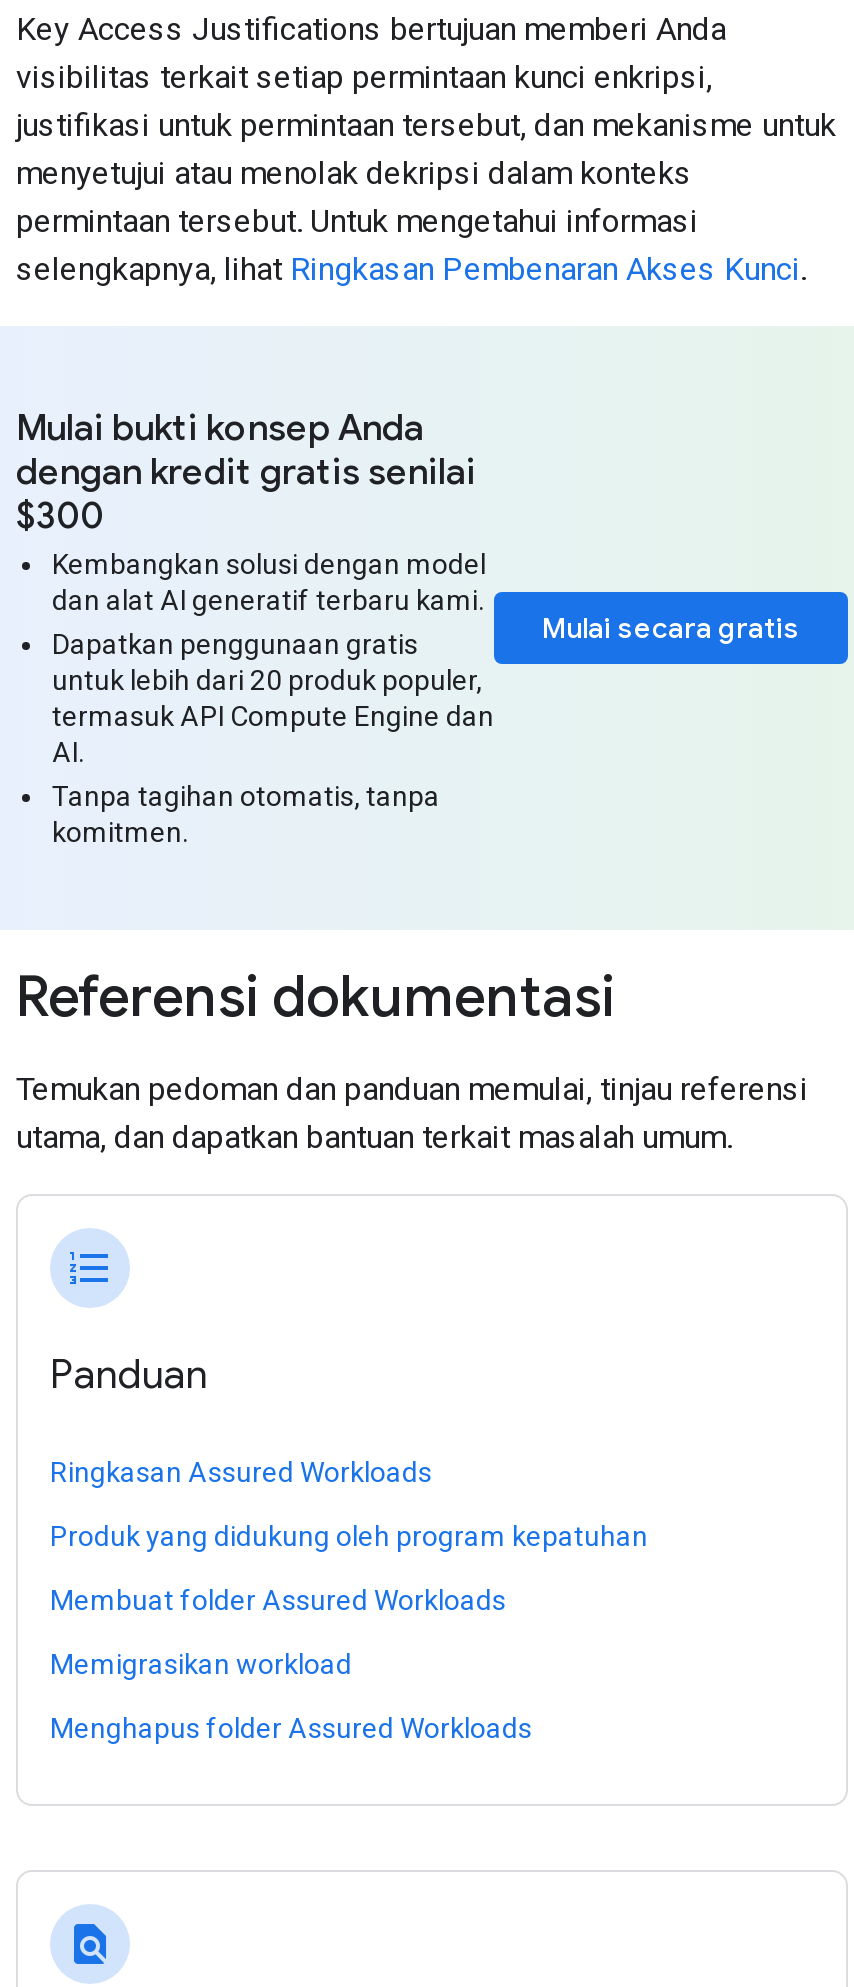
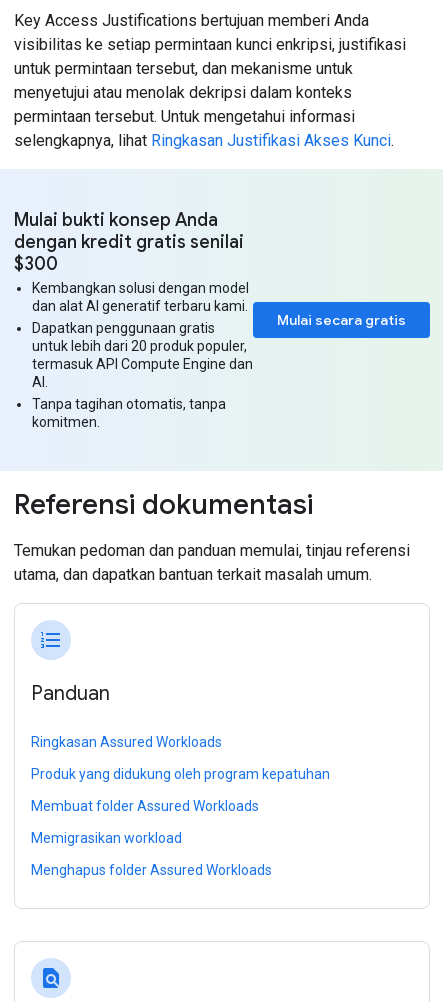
[16,58,836,144] visibilitas terkait setiap permintaan kunci enkripsi, | justifikasi untuk permintaan tersebut, dan mekanisme untuk -> [14,35,406,78] visibilitas ke setiap permintaan kunci enkripsi, justifikasi | untuk permintaan tersebut, dan mekanisme untuk
[16,250,806,288] selengkapnya, lihat Ringkasan Pembenaran Akses Kunci. -> [14,131,394,150] selengkapnya, lihat Ringkasan Justifikasi Akses Kunci.

